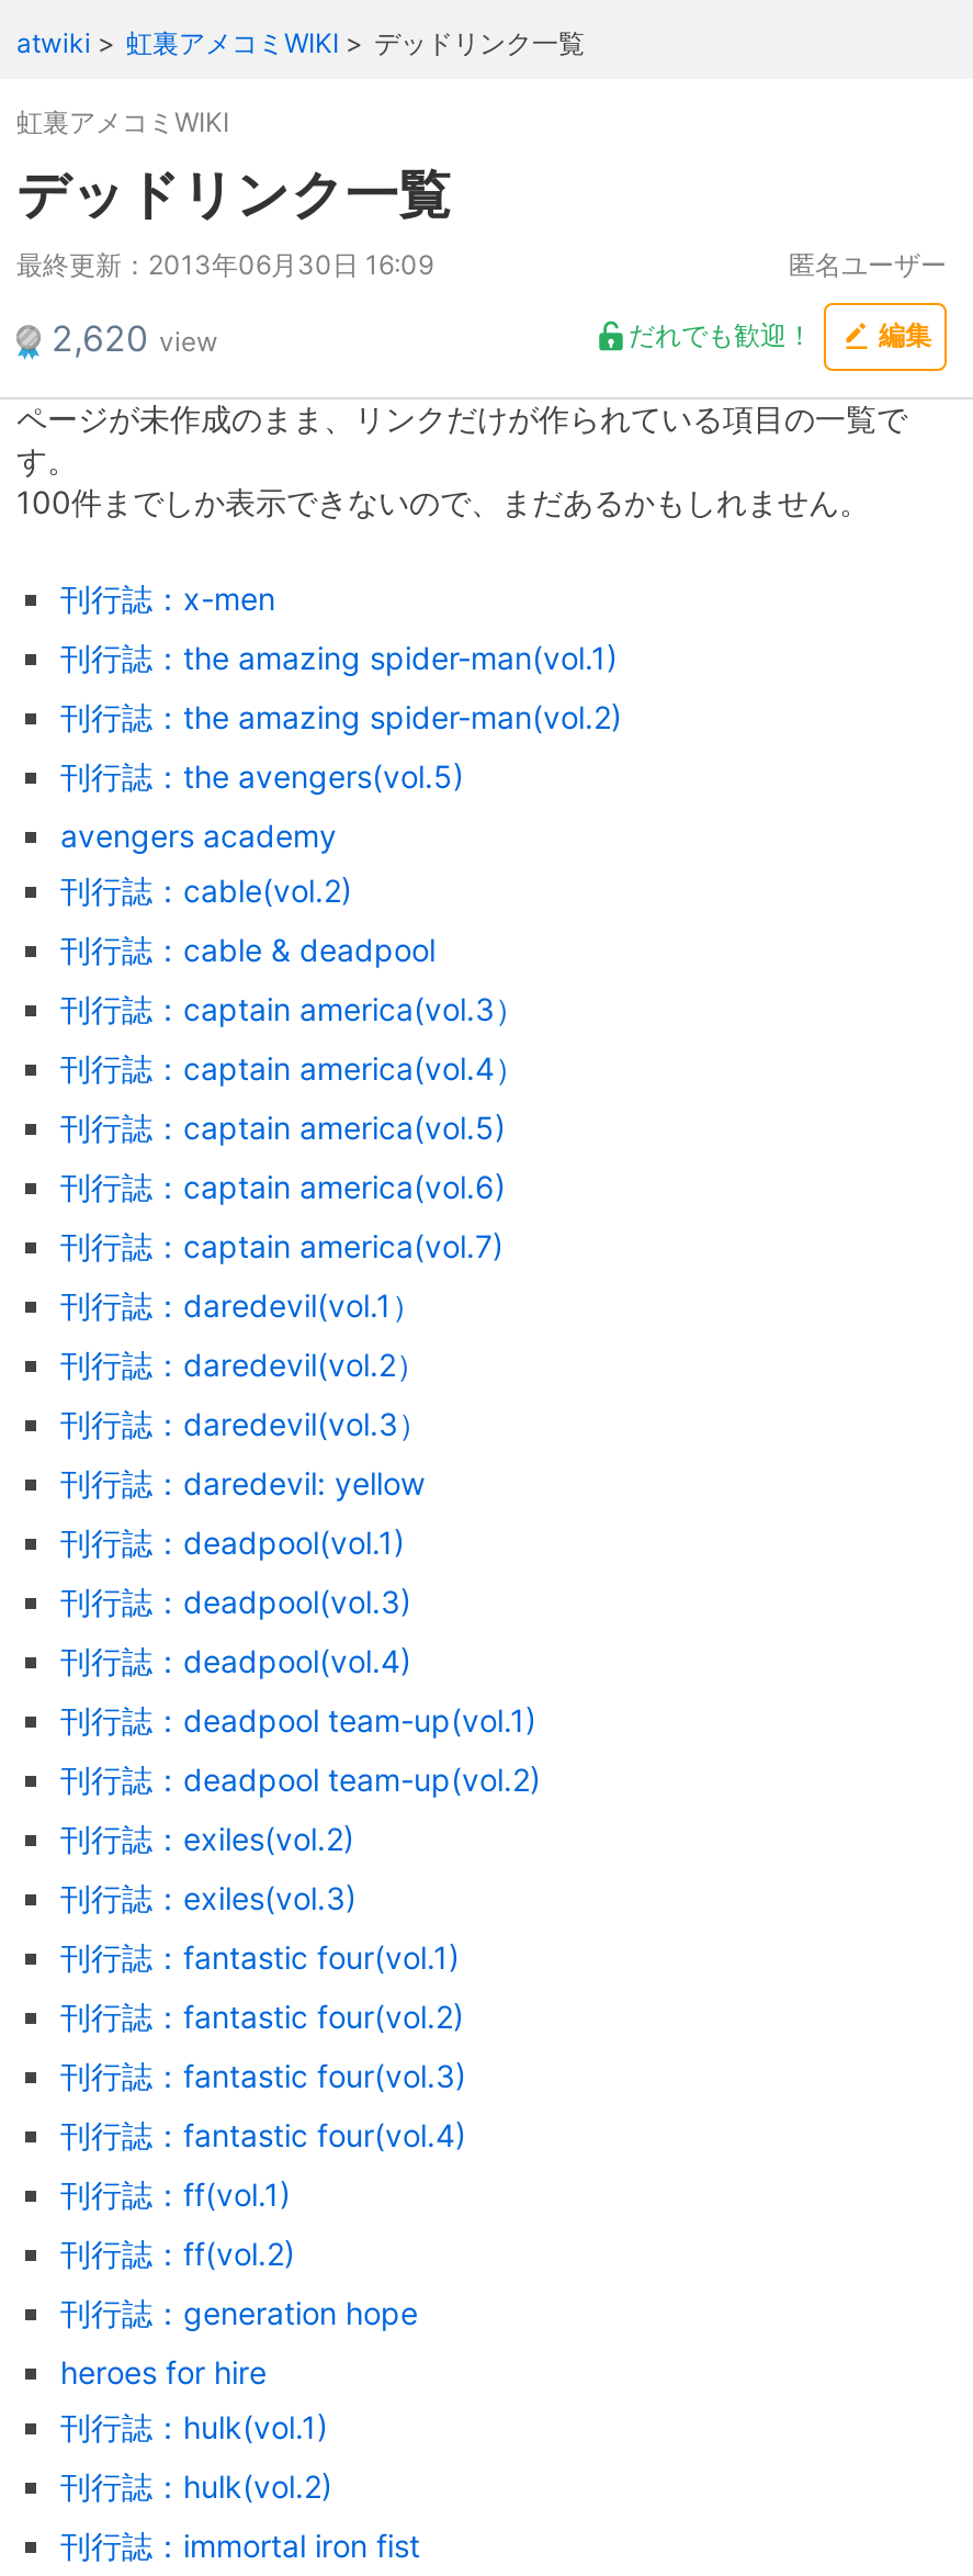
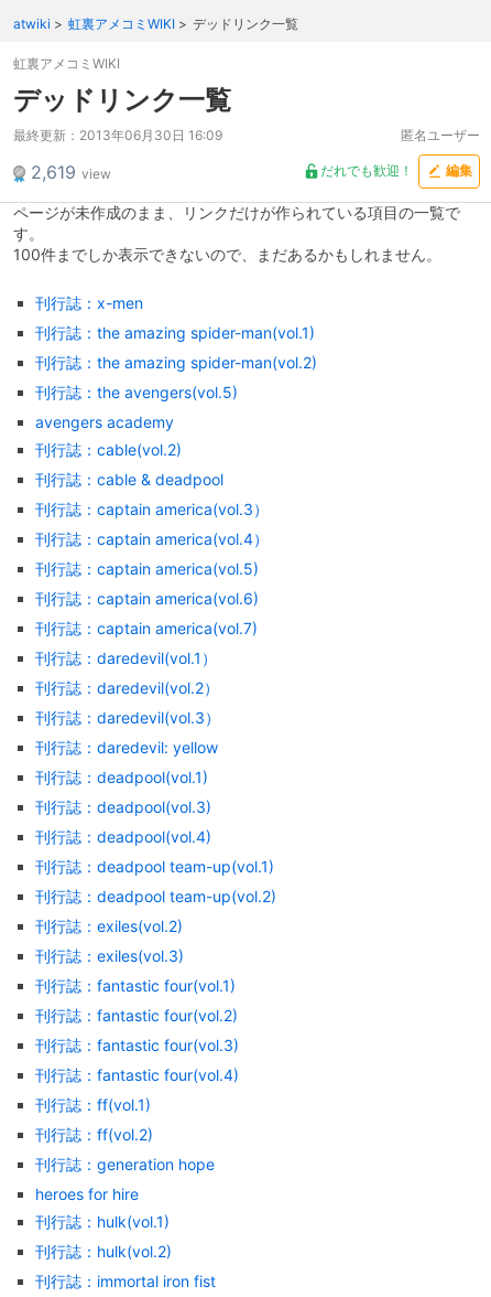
[52,315,218,359] 2,620 view -> [31,160,111,183] 2,619 view

